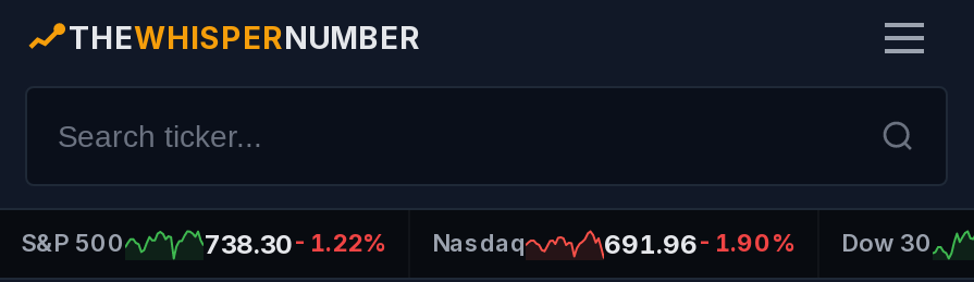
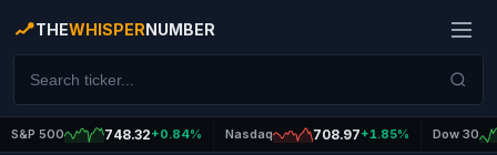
[204,228,526,260] 738.30-1.22% Nasdaq -> [104,126,273,143] 748.32+0.84% Nasdaq
[604,228,933,260] 691.96-1.90% Dow 30 -> [313,126,479,143] 708.97+1.85% Dow 30

